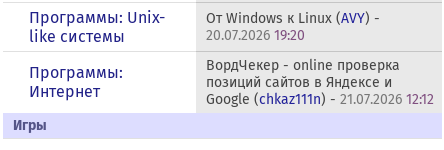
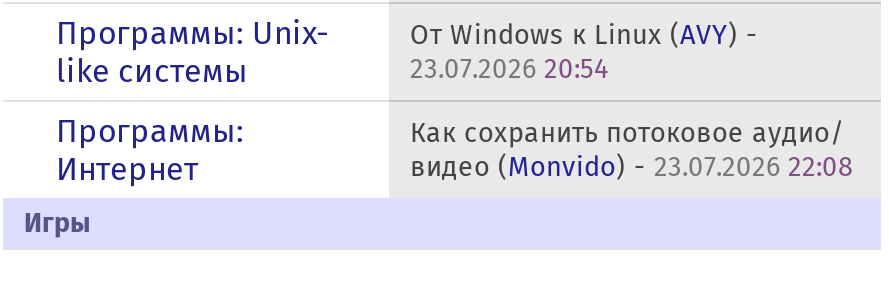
[206,27,305,44] 20.07.2026 19:20 -> [410,52,608,86] 23.07.2026 20:54
[206,57,434,108] ВордЧекер - online проверка | позиций сайтов в Яндексе и | Google (chkaz111n) - 21.07.2026 12:12 -> [410,116,854,184] Как сохранить потоковое аудио/ | видео (Monvido) - 23.07.2026 22:08

